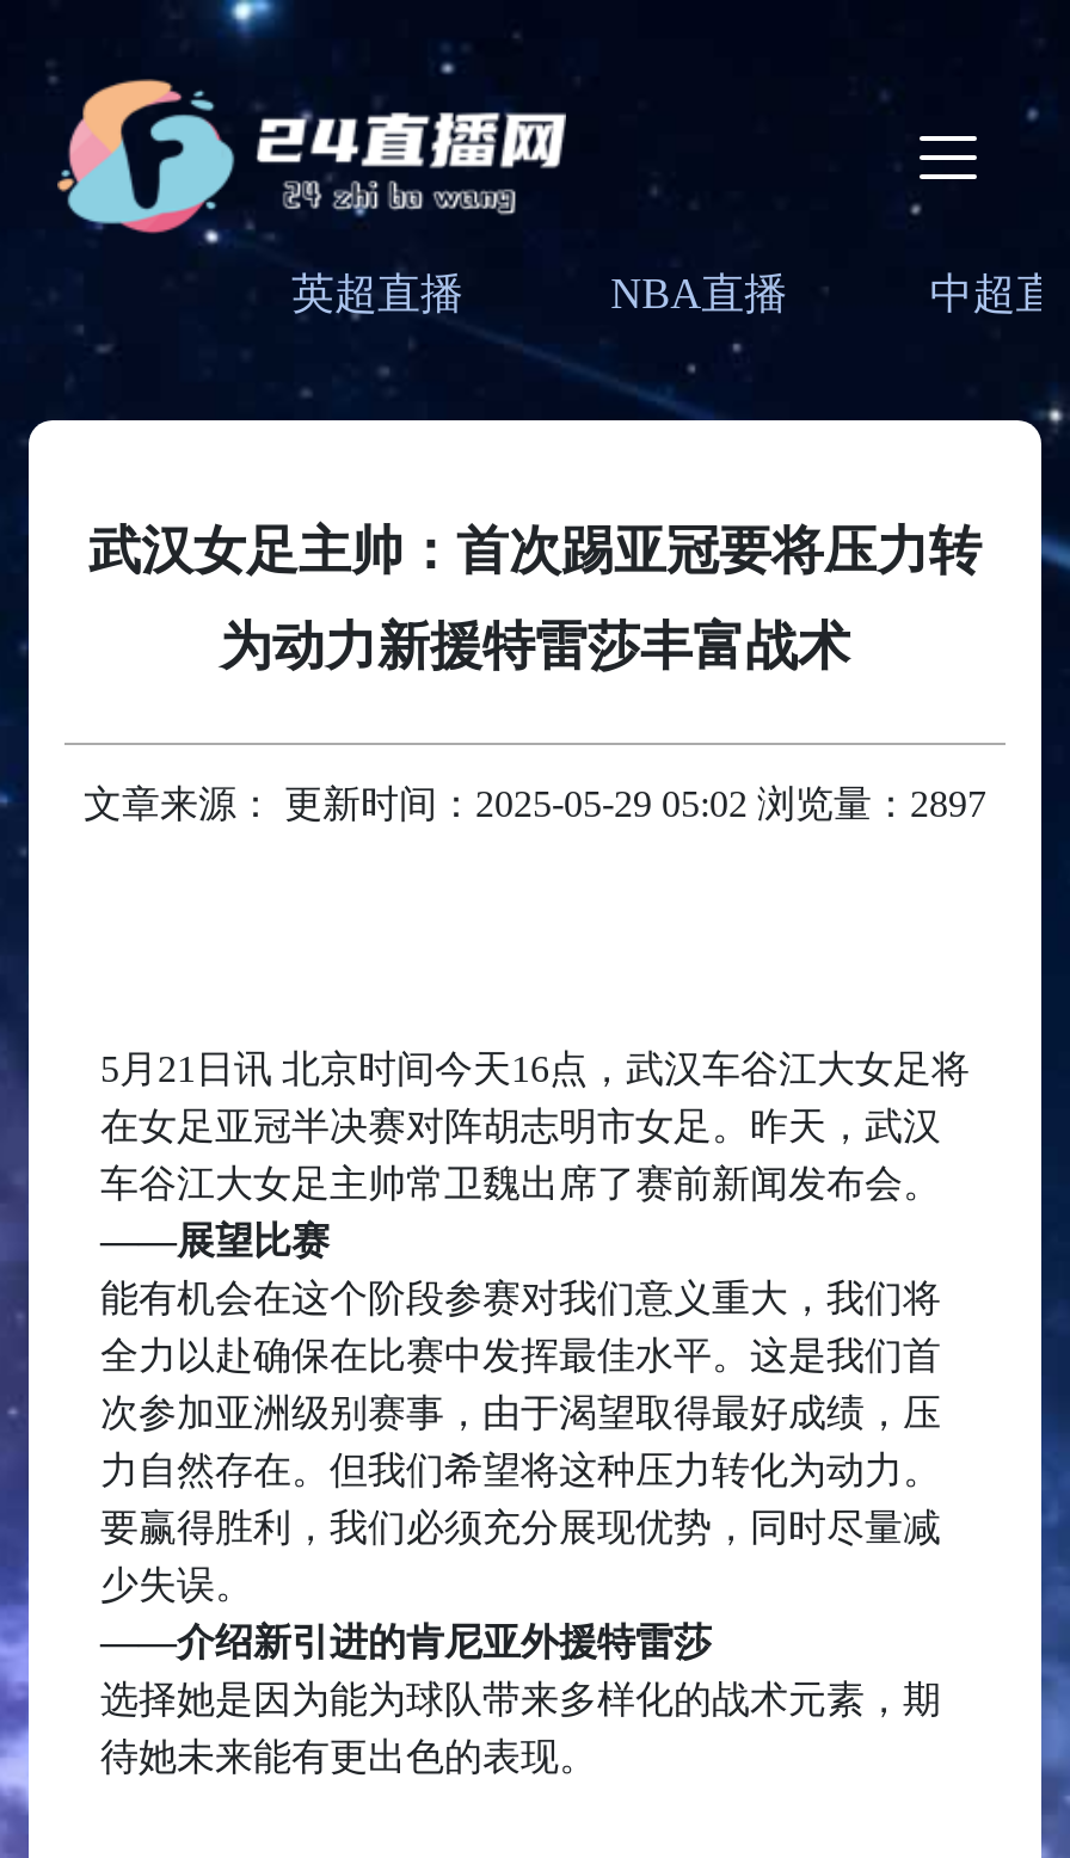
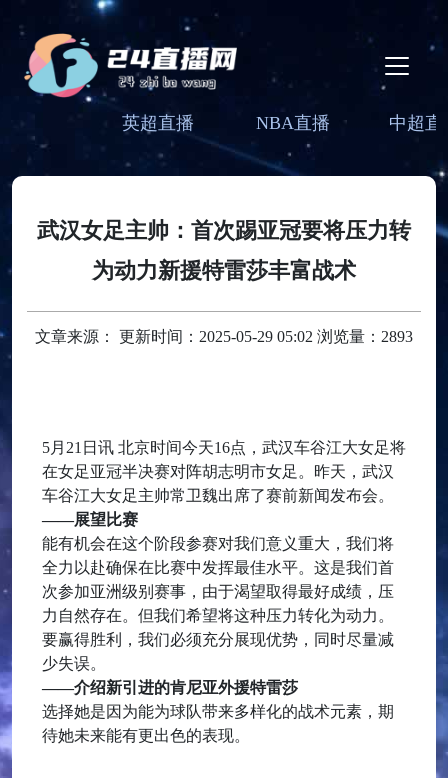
[84,783,986,824] 文章来源： 更新时间：2025-05-29 05:02 浏览量：2897 -> [35,328,413,345] 文章来源： 更新时间：2025-05-29 05:02 浏览量：2893

